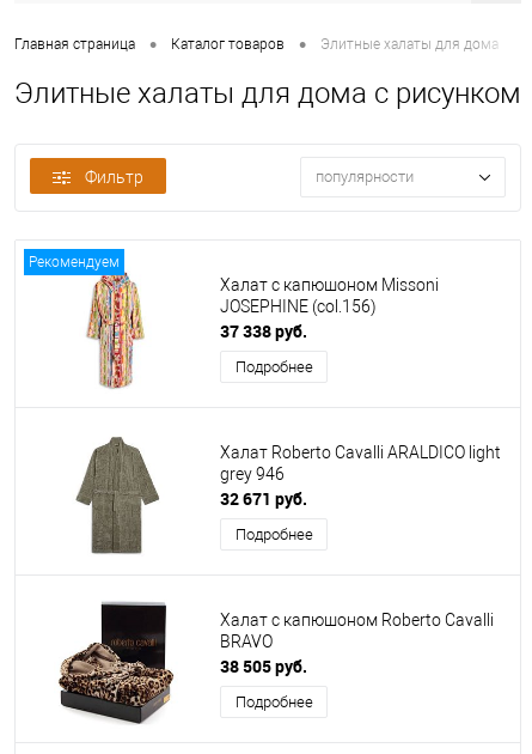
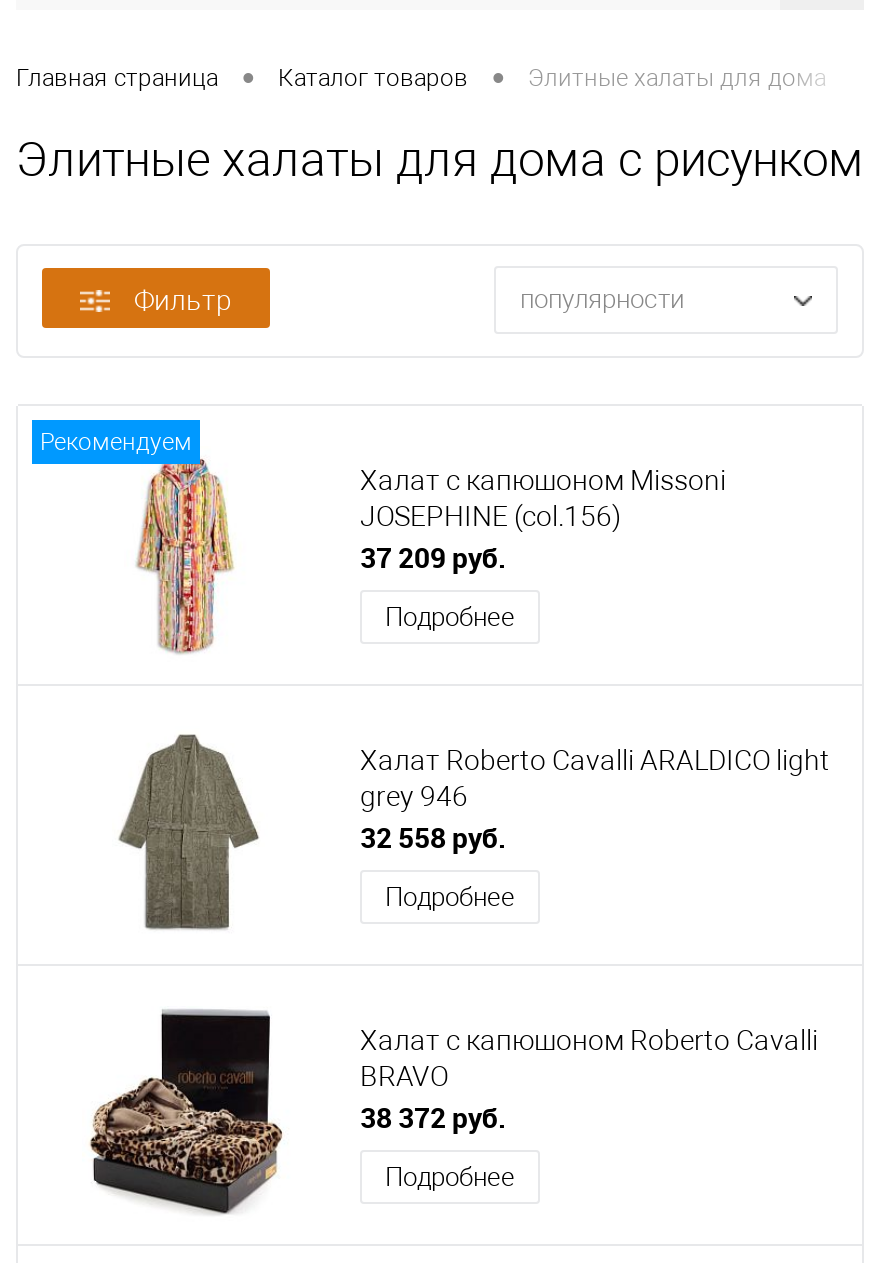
[220,320,307,342] 37 338 руб. -> [360,538,506,576] 37 209 руб.
[220,487,307,510] 32 671 руб. -> [360,818,506,856] 32 558 руб.
[220,655,307,677] 38 505 руб. -> [360,1098,506,1136] 38 372 руб.

